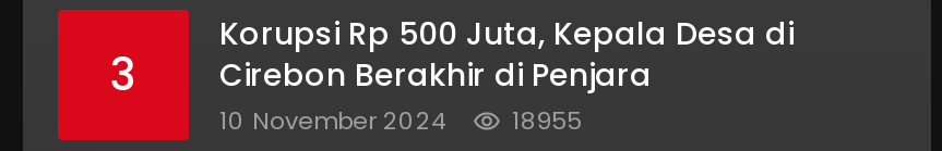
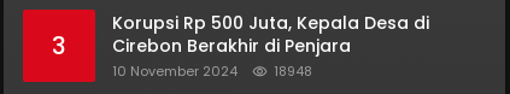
[219,103,582,137] 10 November 2024 18955 -> [112,61,312,80] 10 November 2024 18948

